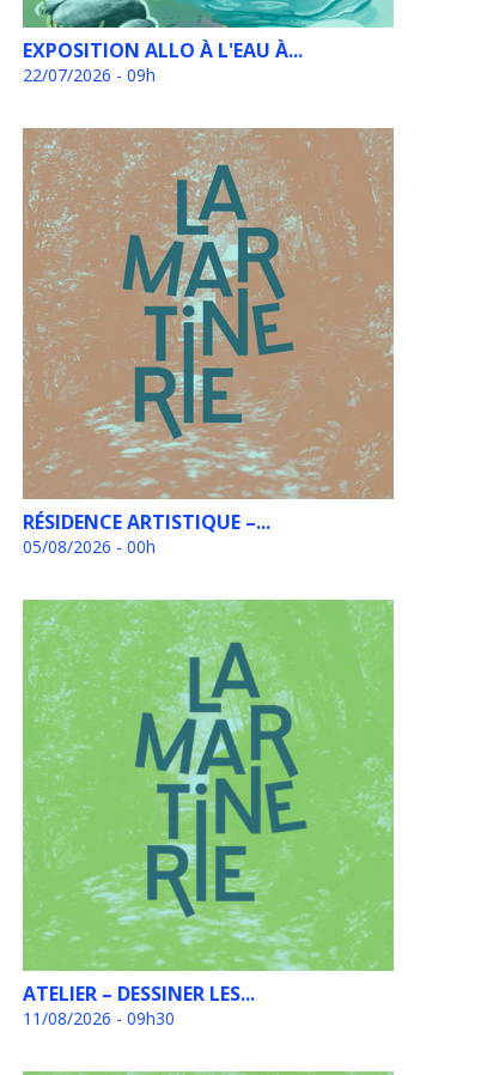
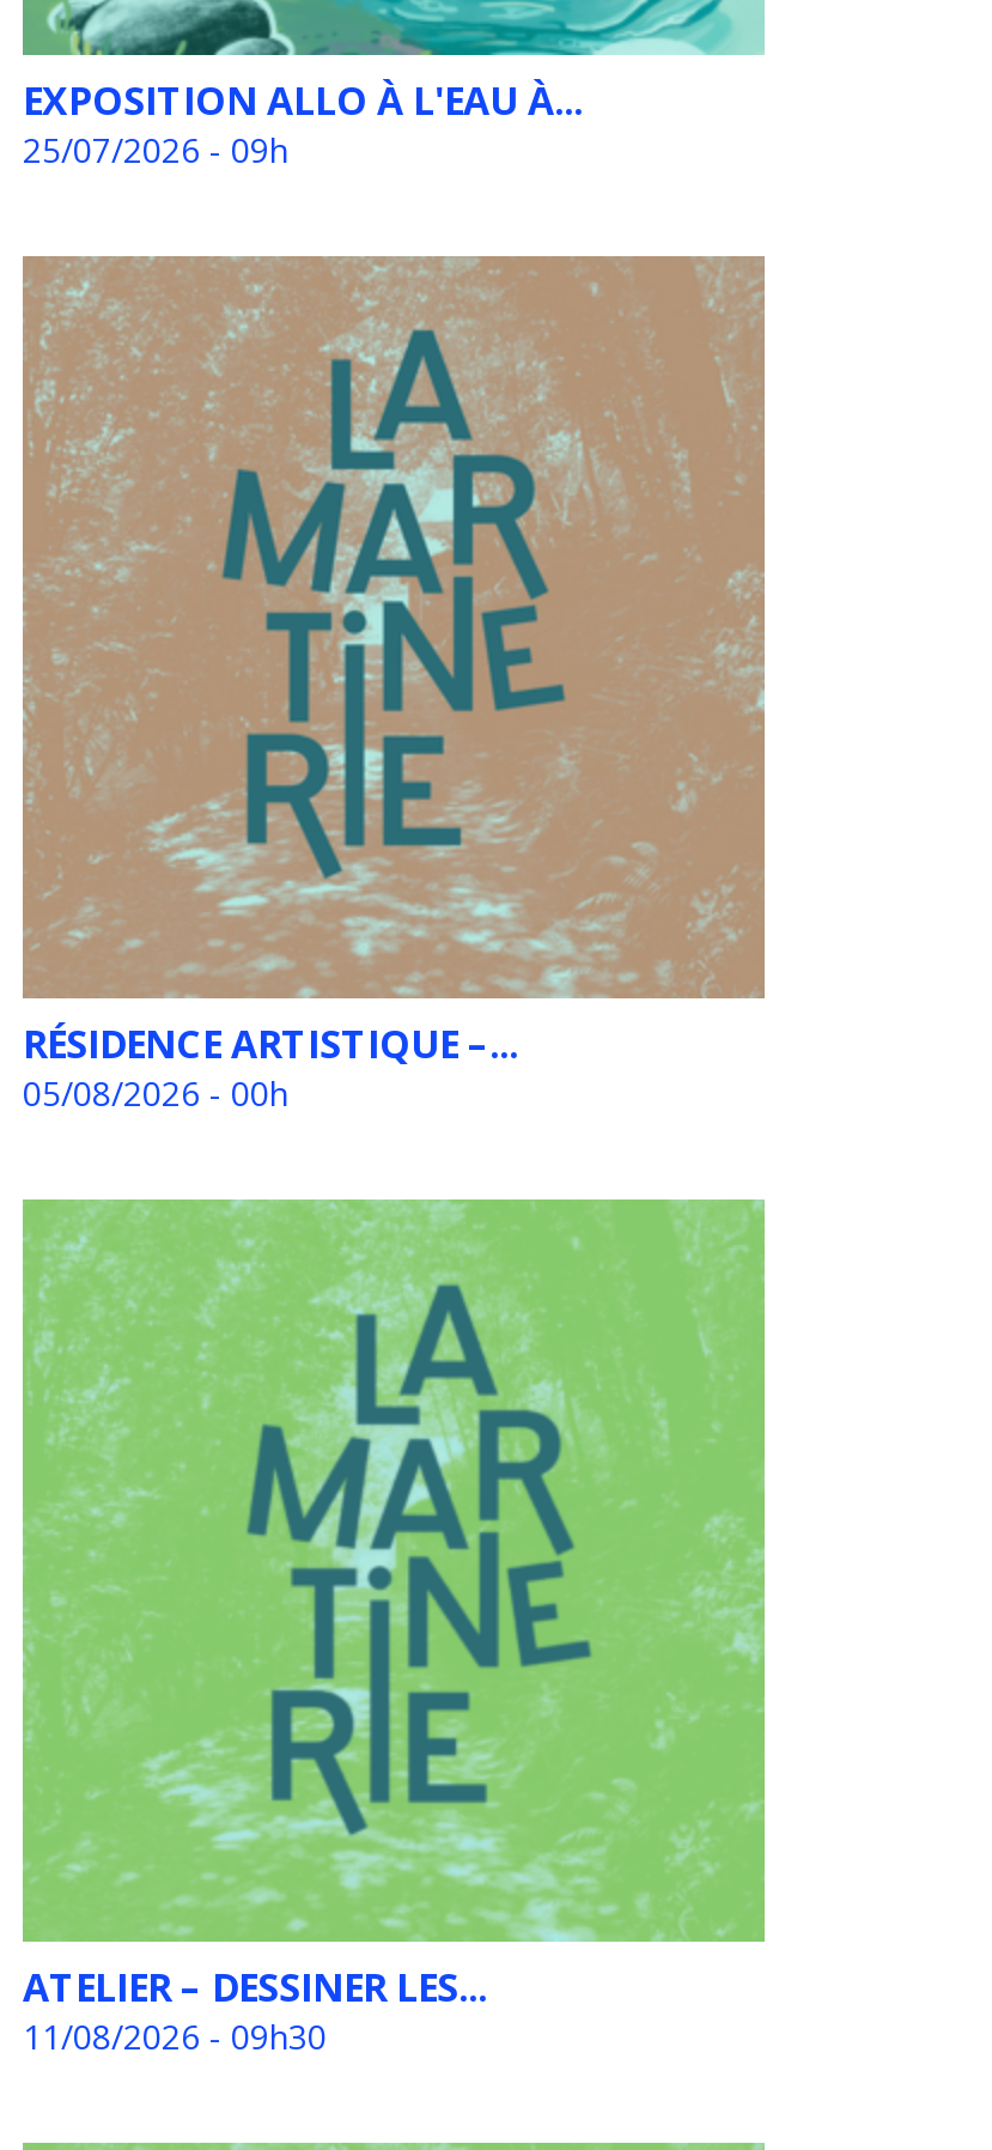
[23,63,156,86] 22/07/2026 - 09h -> [23,127,288,172] 25/07/2026 - 09h

